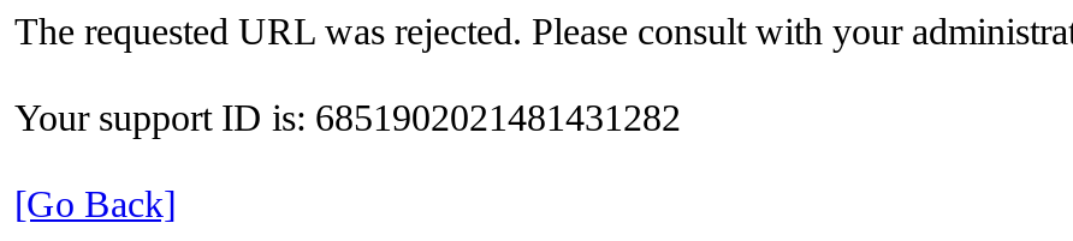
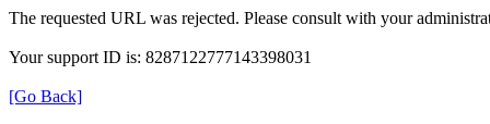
[14,97,681,138] Your support ID is: 6851902021481431282 -> [9,48,312,66] Your support ID is: 8287122777143398031

